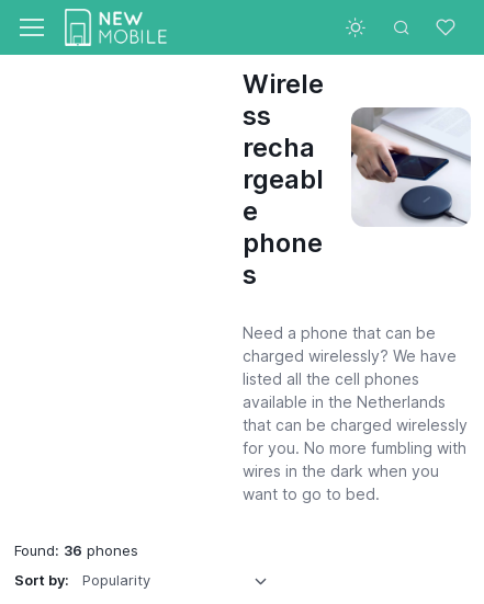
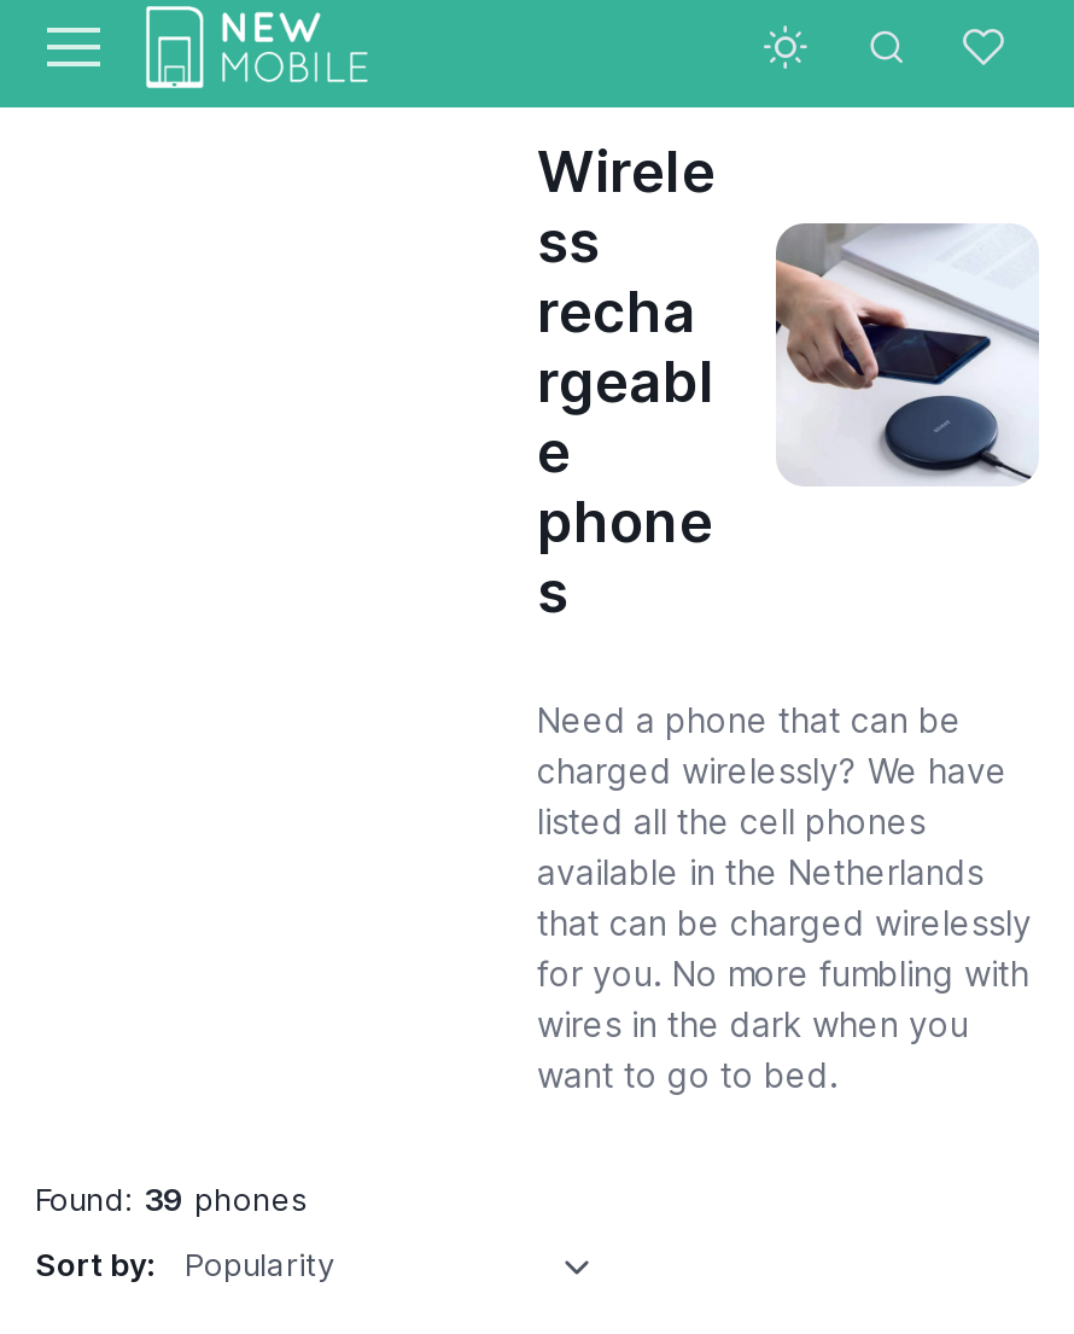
[14,542,138,559] Found: 36 phones -> [35,1179,308,1218] Found: 39 phones

